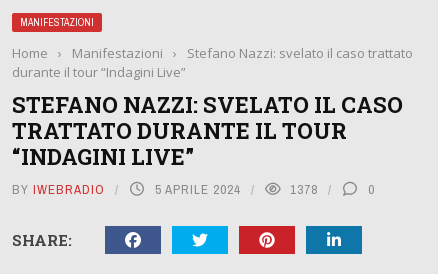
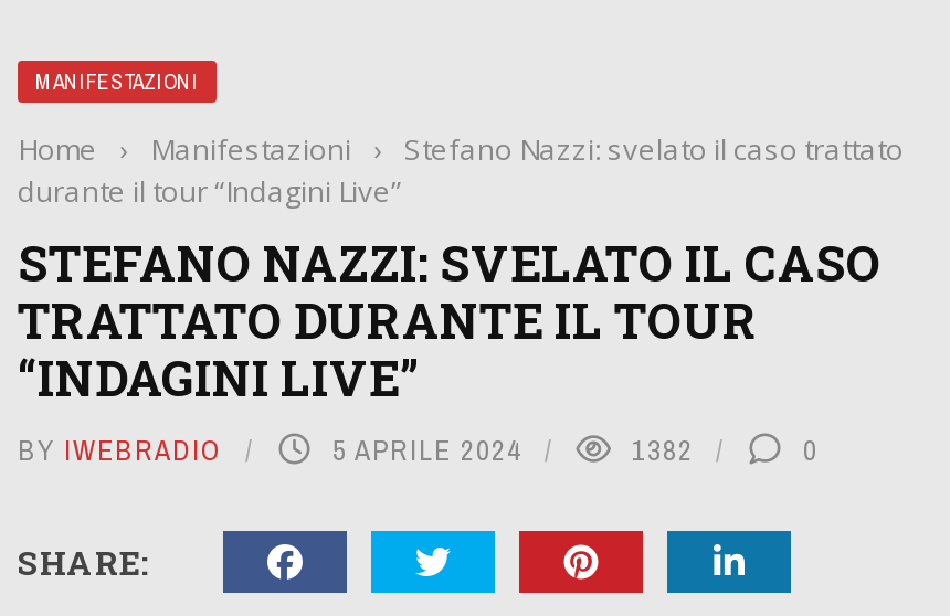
[290,181,318,198] 1378 -> [632,432,694,469] 1382

